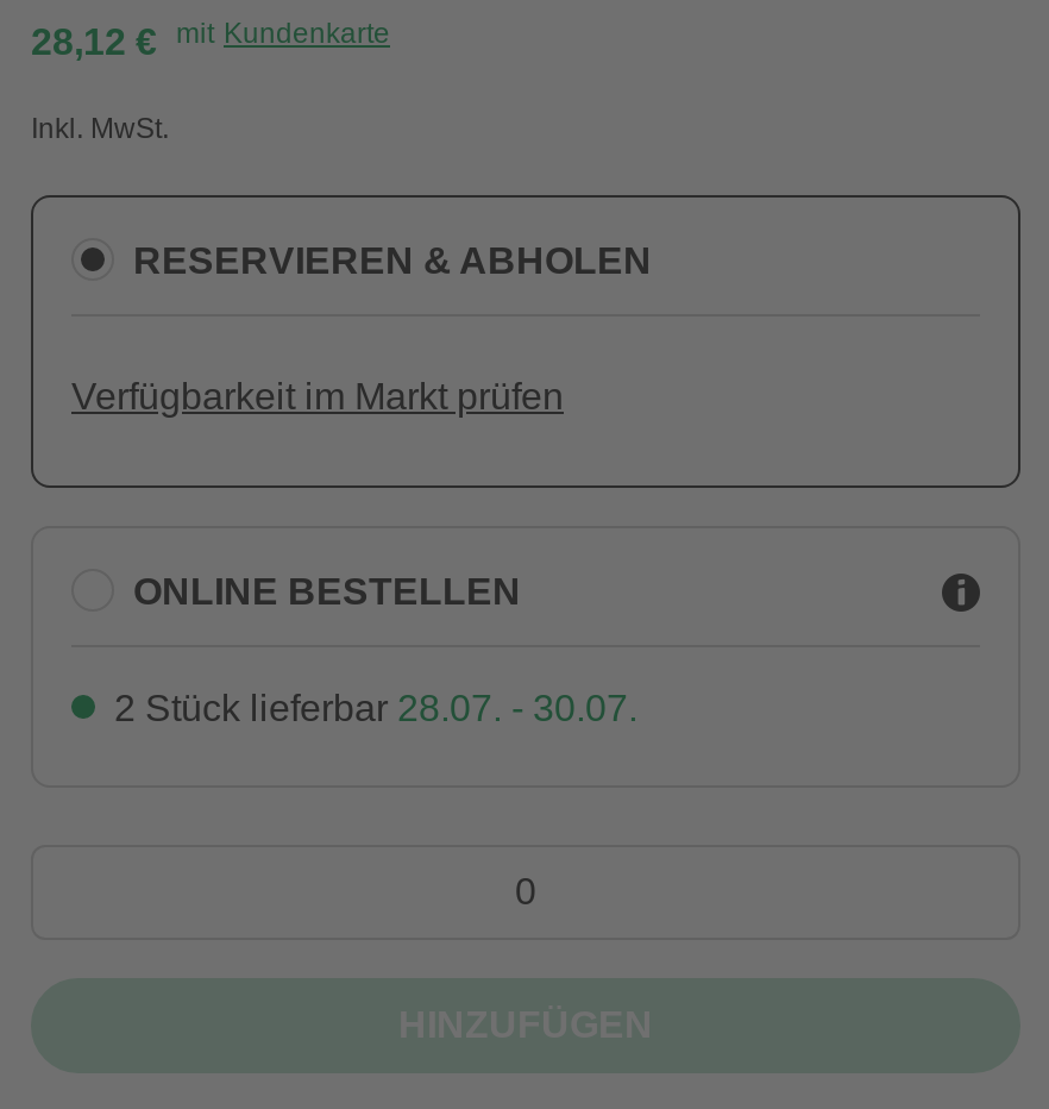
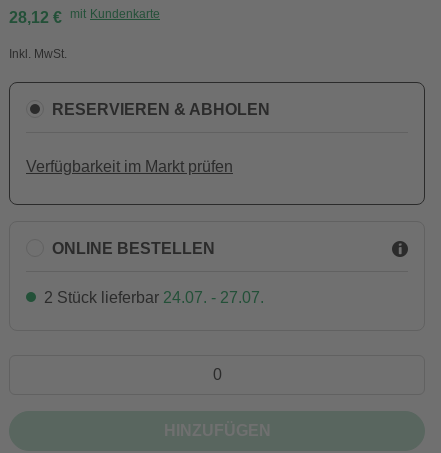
[114,688,637,728] 2 Stück lieferbar 28.07. - 30.07. -> [44,289,264,306] 2 Stück lieferbar 24.07. - 27.07.

